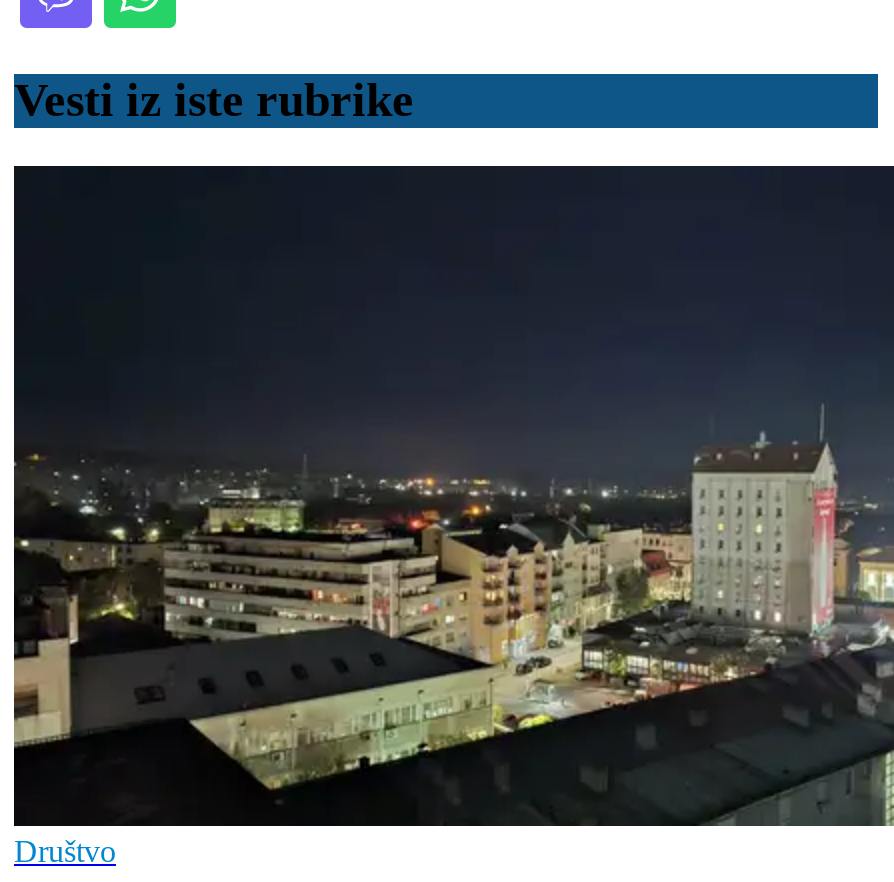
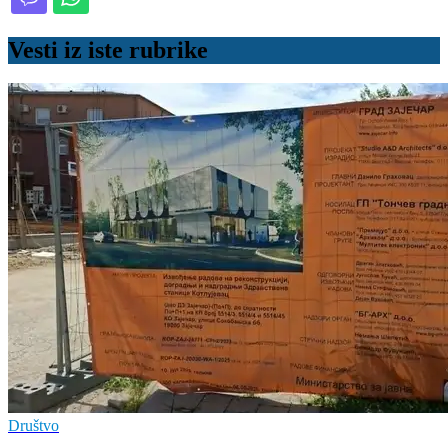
[12,164,888,826] [image] -> [7,83,445,414] [image]

